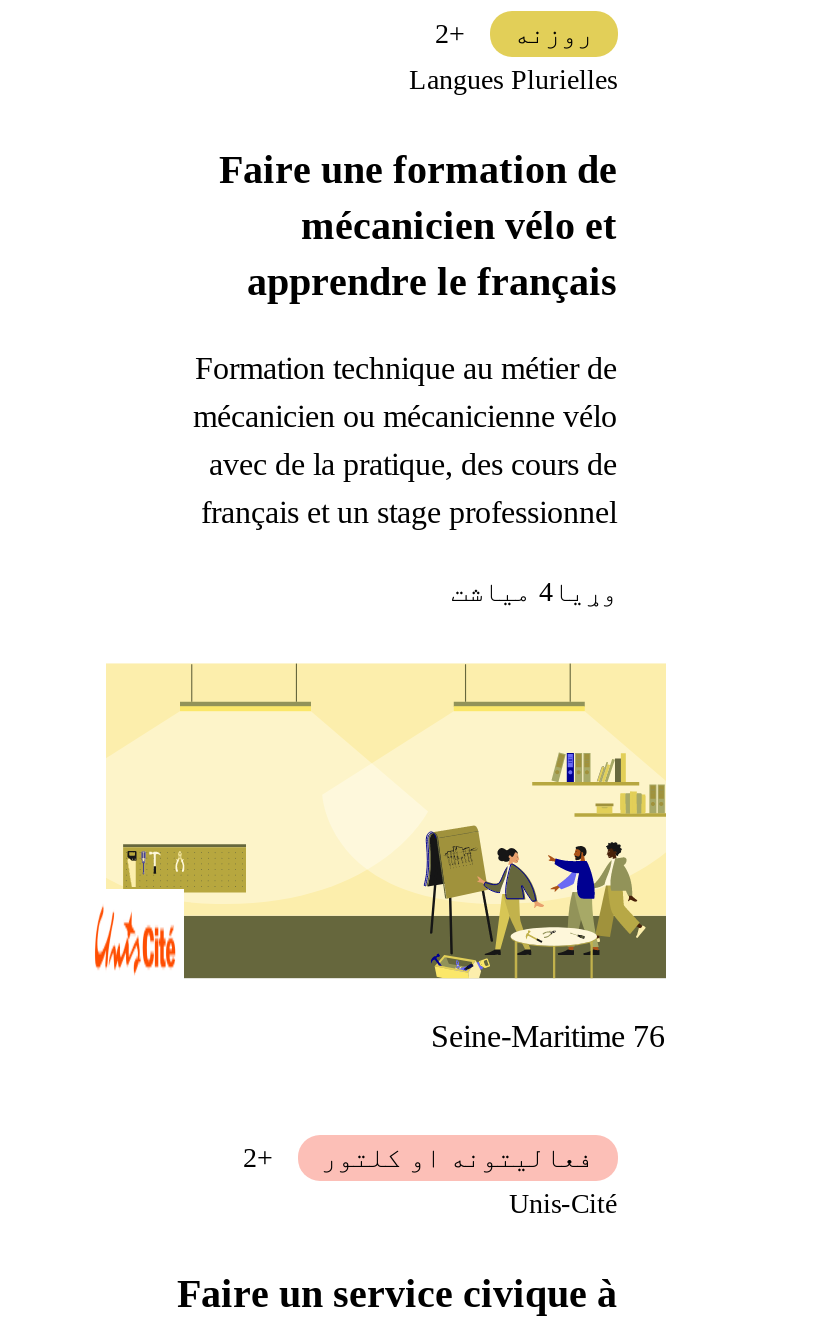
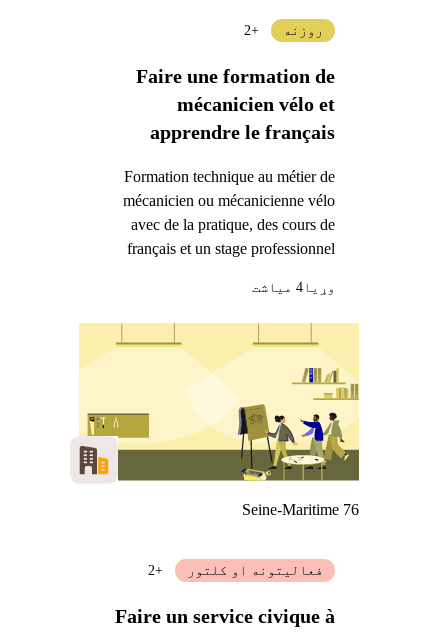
[409,64,617,94] Langues Plurielles -> none
[94,893,180,977] [image] -> [72,439,115,482] [image]
[509,1189,617,1219] Unis-Cité -> none

